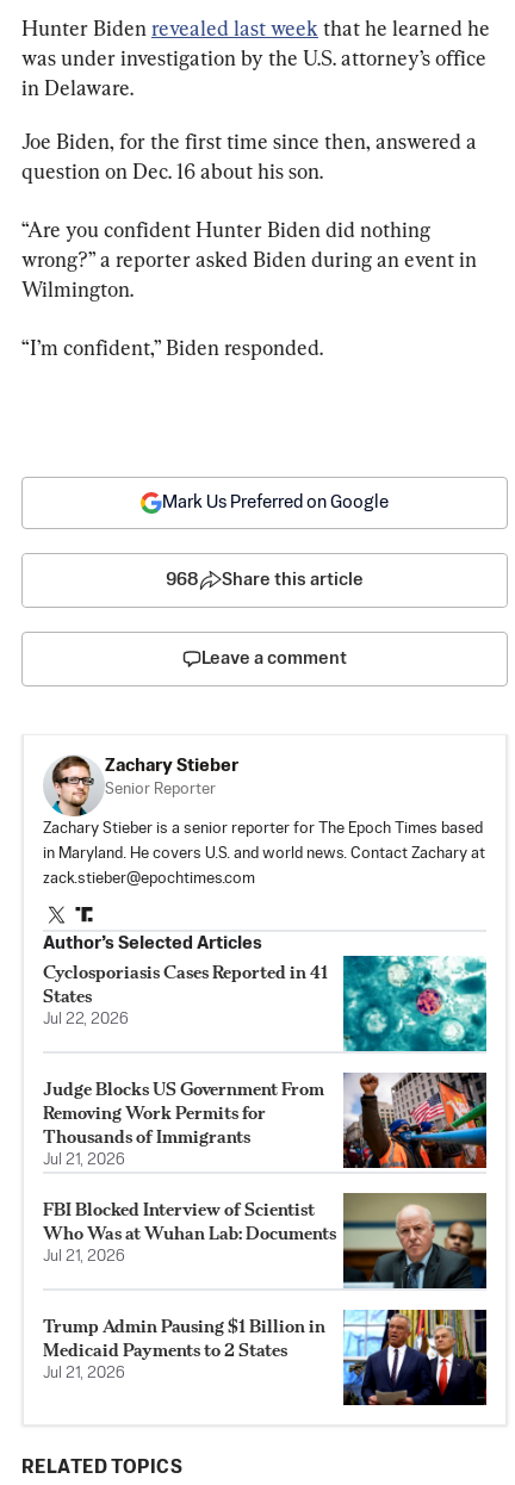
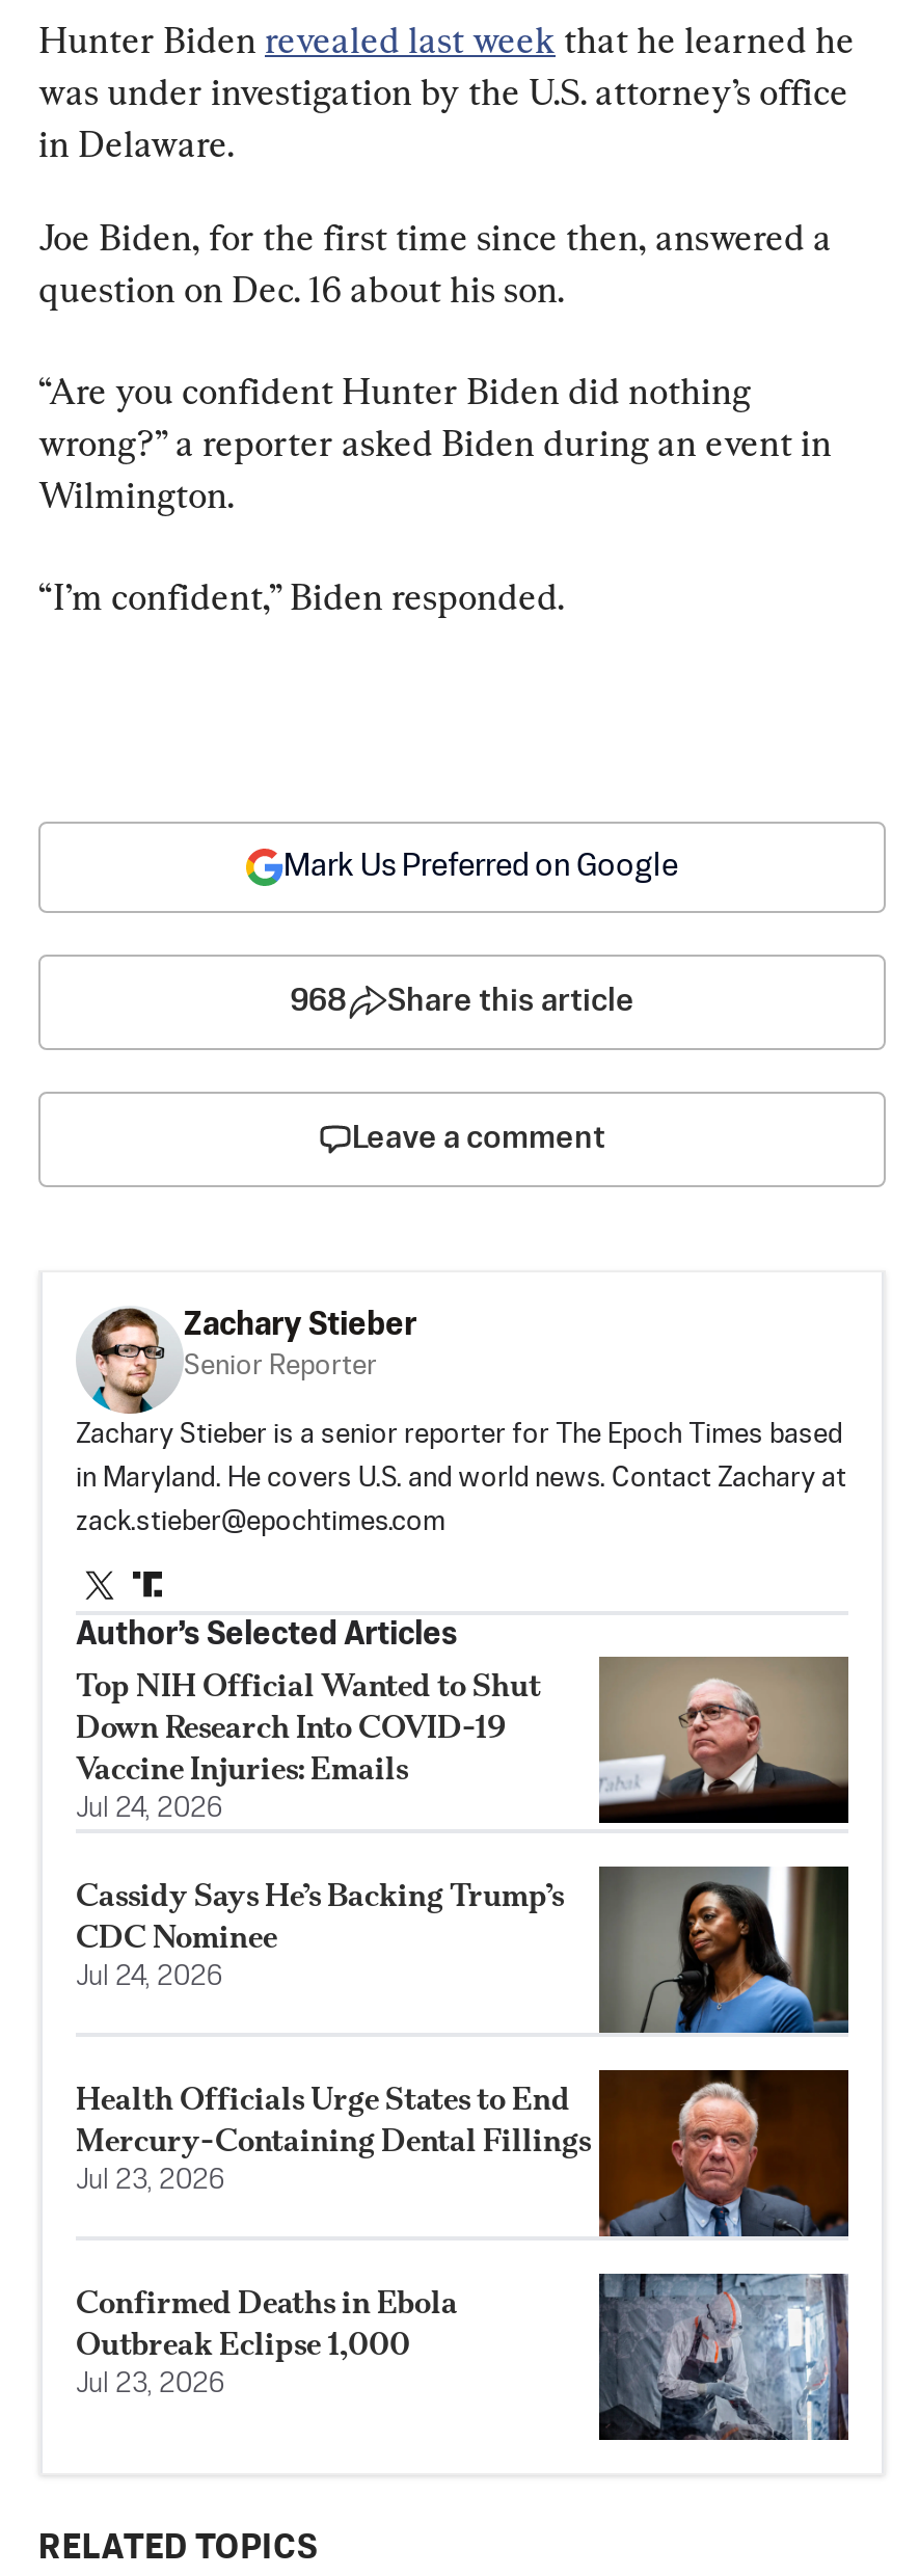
[43,955,488,1052] [image] | Cyclosporiasis Cases Reported in 41 | States | Jul 22, 2026 -> [76,1655,850,1825] [image] | Top NIH Official Wanted to Shut | Down Research Into COVID-19 | Vaccine Injuries: Emails | Jul 24, 2026
[43,1071,488,1172] [image] | Judge Blocks US Government From | Removing Work Permits for | Thousands of Immigrants | Jul 21, 2026 -> [76,1860,850,2035] [image] | Cassidy Says He’s Backing Trump’s | CDC Nominee | Jul 24, 2026
[43,1192,488,1290] [image] | FBI Blocked Interview of Scientist | Who Was at Wuhan Lab: Documents | Jul 21, 2026 -> [76,2068,848,2238] [image] | Health Officials Urge States to End | Mercury-Containing Dental Fillings | Jul 23, 2026
[43,1314,325,1381] Trump Admin Pausing $1 Billion in | Medicaid Payments to 2 States | Jul 21, 2026 -> [76,2281,458,2398] Confirmed Deaths in Ebola | Outbreak Eclipse 1,000 | Jul 23, 2026
[342,1309,488,1406] [image] -> [597,2272,850,2442] [image]

